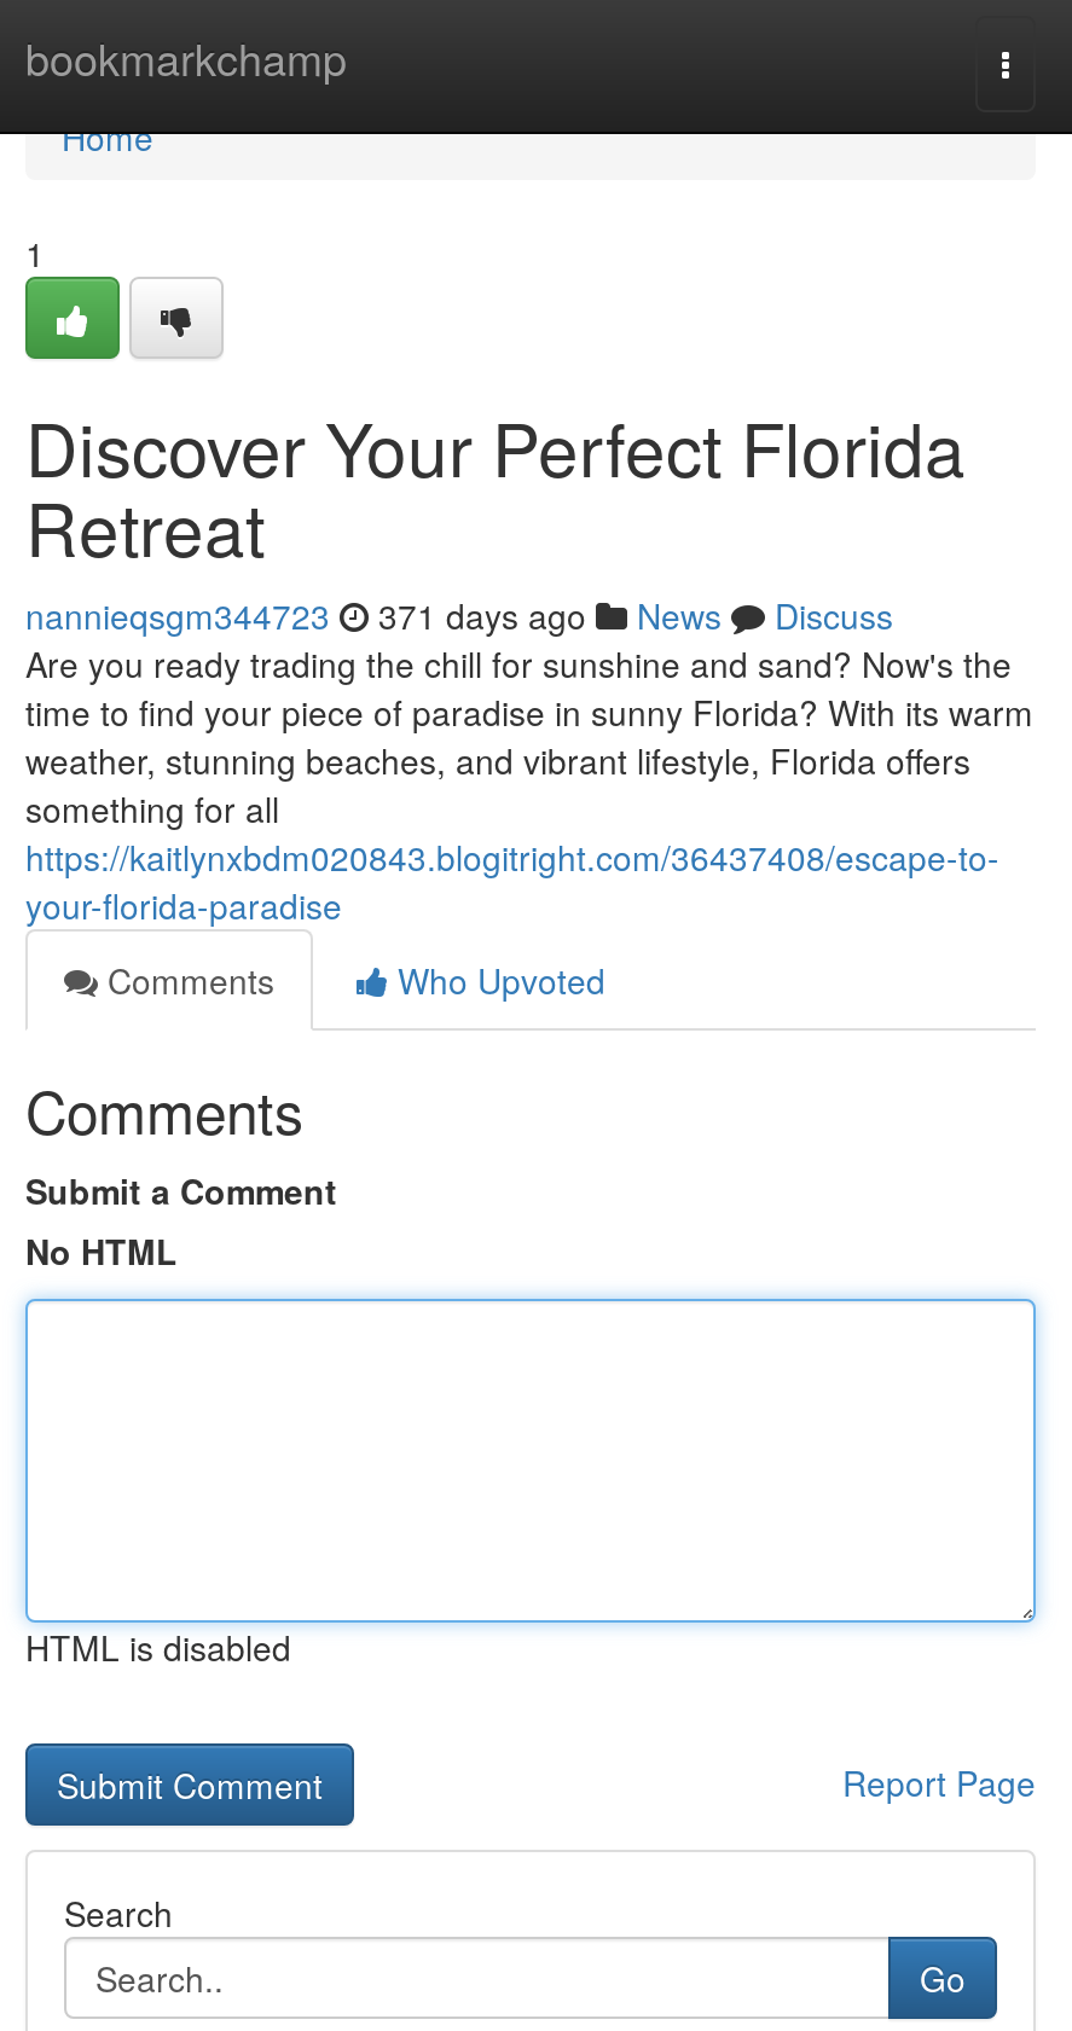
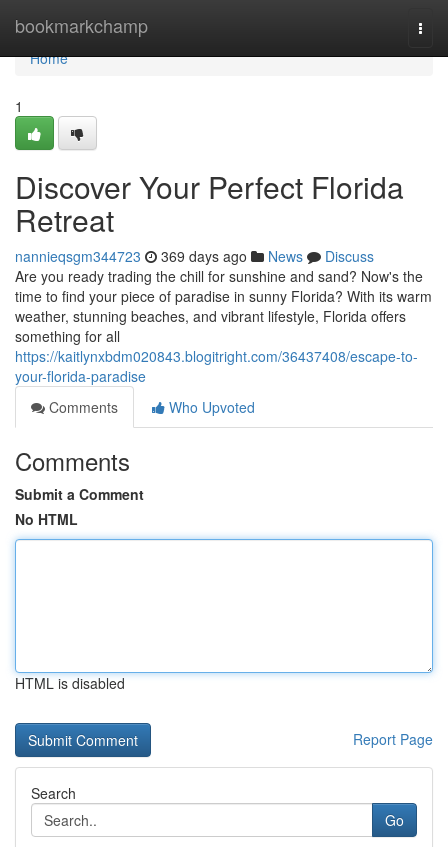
[25,591,893,639] nannieqsgm344723 371 days ago News Discuss -> [15,246,374,266] nannieqsgm344723 369 days ago News Discuss

